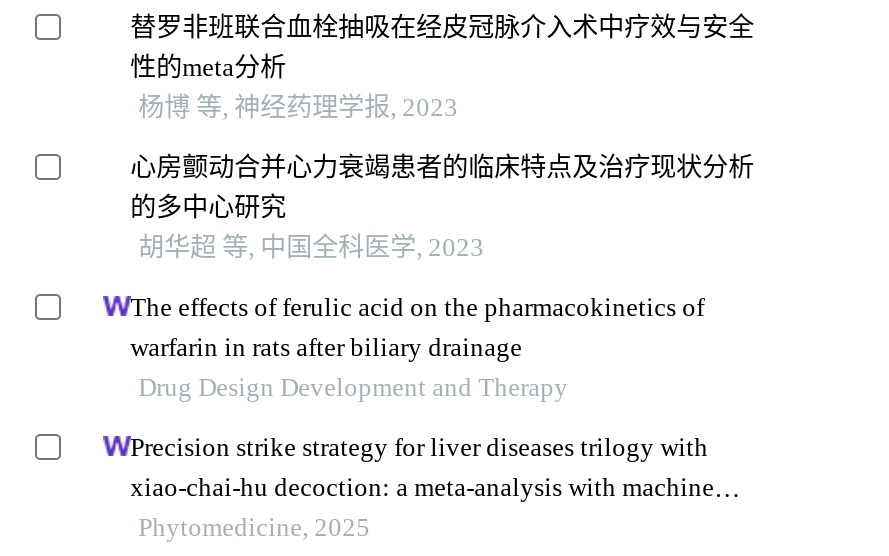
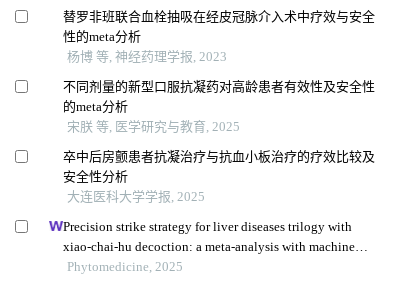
[130,152,754,262] 心房颤动合并心力衰竭患者的临床特点及治疗现状分析 | 的多中心研究 | 胡华超 等, 中国全科医学, 2023 -> [63,79,375,134] 不同剂量的新型口服抗凝药对高龄患者有效性及安全性 | 的meta分析 | 宋朕 等, 医学研究与教育, 2025
[130,292,704,402] The effects of ferulic acid on the pharmacokinetics of | warfarin in rats after biliary drainage | Drug Design Development and Therapy -> [63,149,375,204] 卒中后房颤患者抗凝治疗与抗血小板治疗的疗效比较及 | 安全性分析 | 大连医科大学学报, 2025

